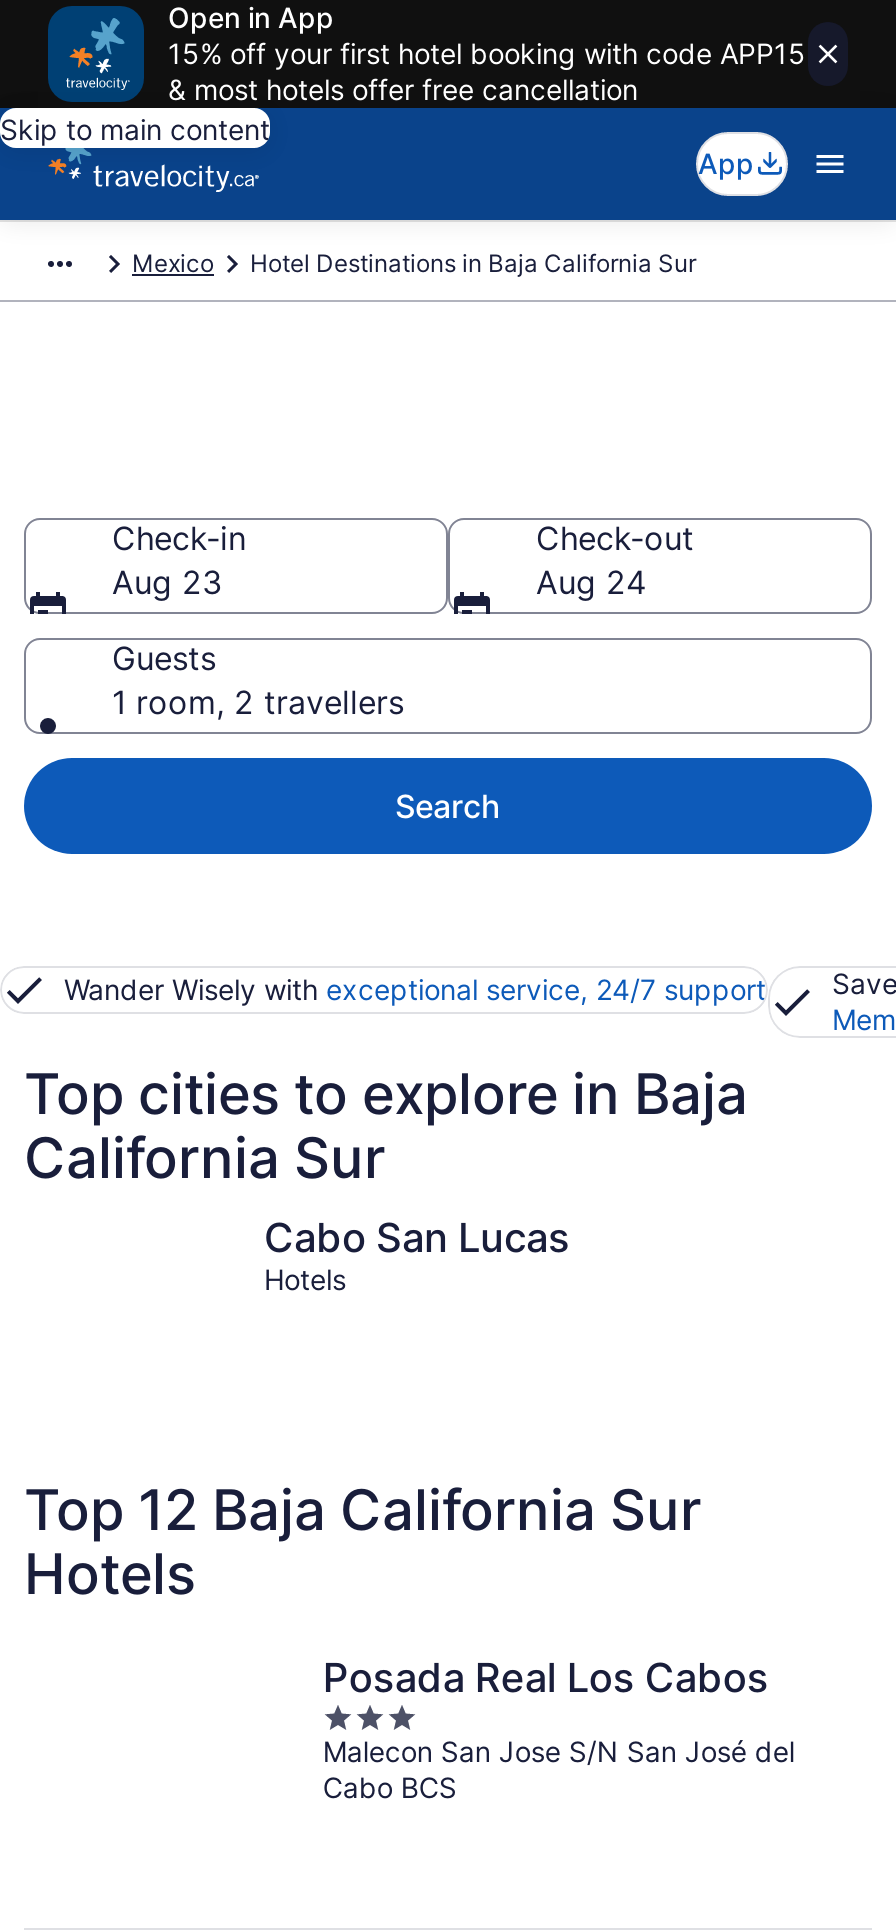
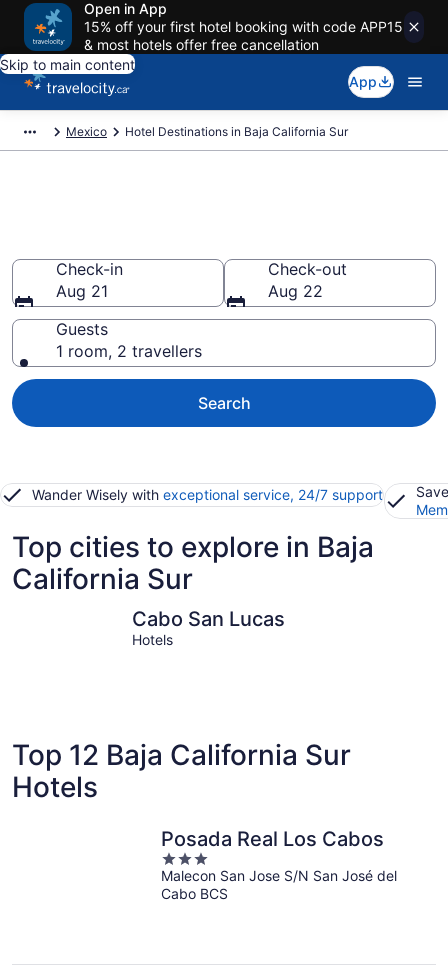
[112,562,222,602] Aug 23 -> [56,281,108,301] Aug 21
[536,562,646,602] Aug 24 -> [268,281,323,301] Aug 22

